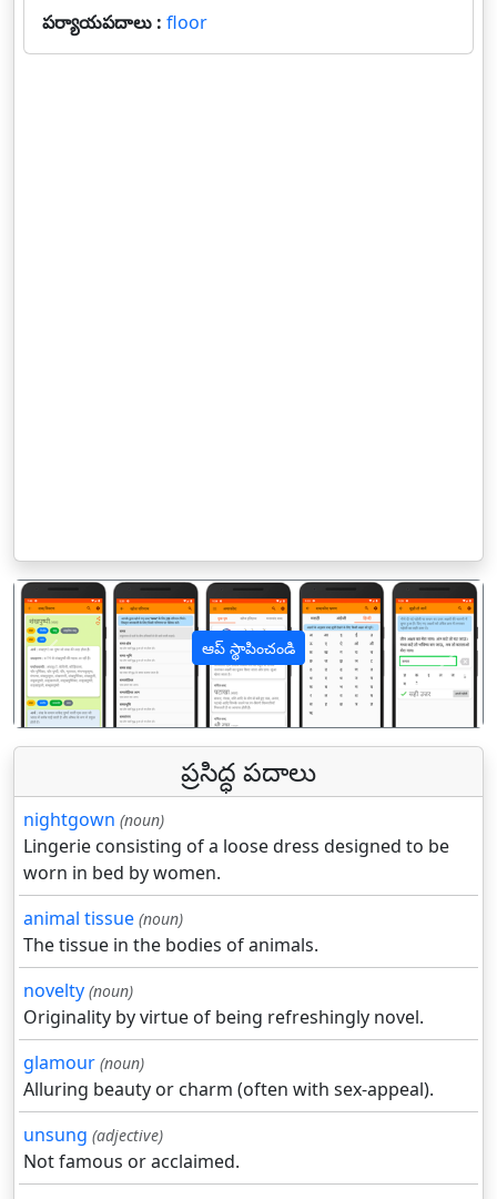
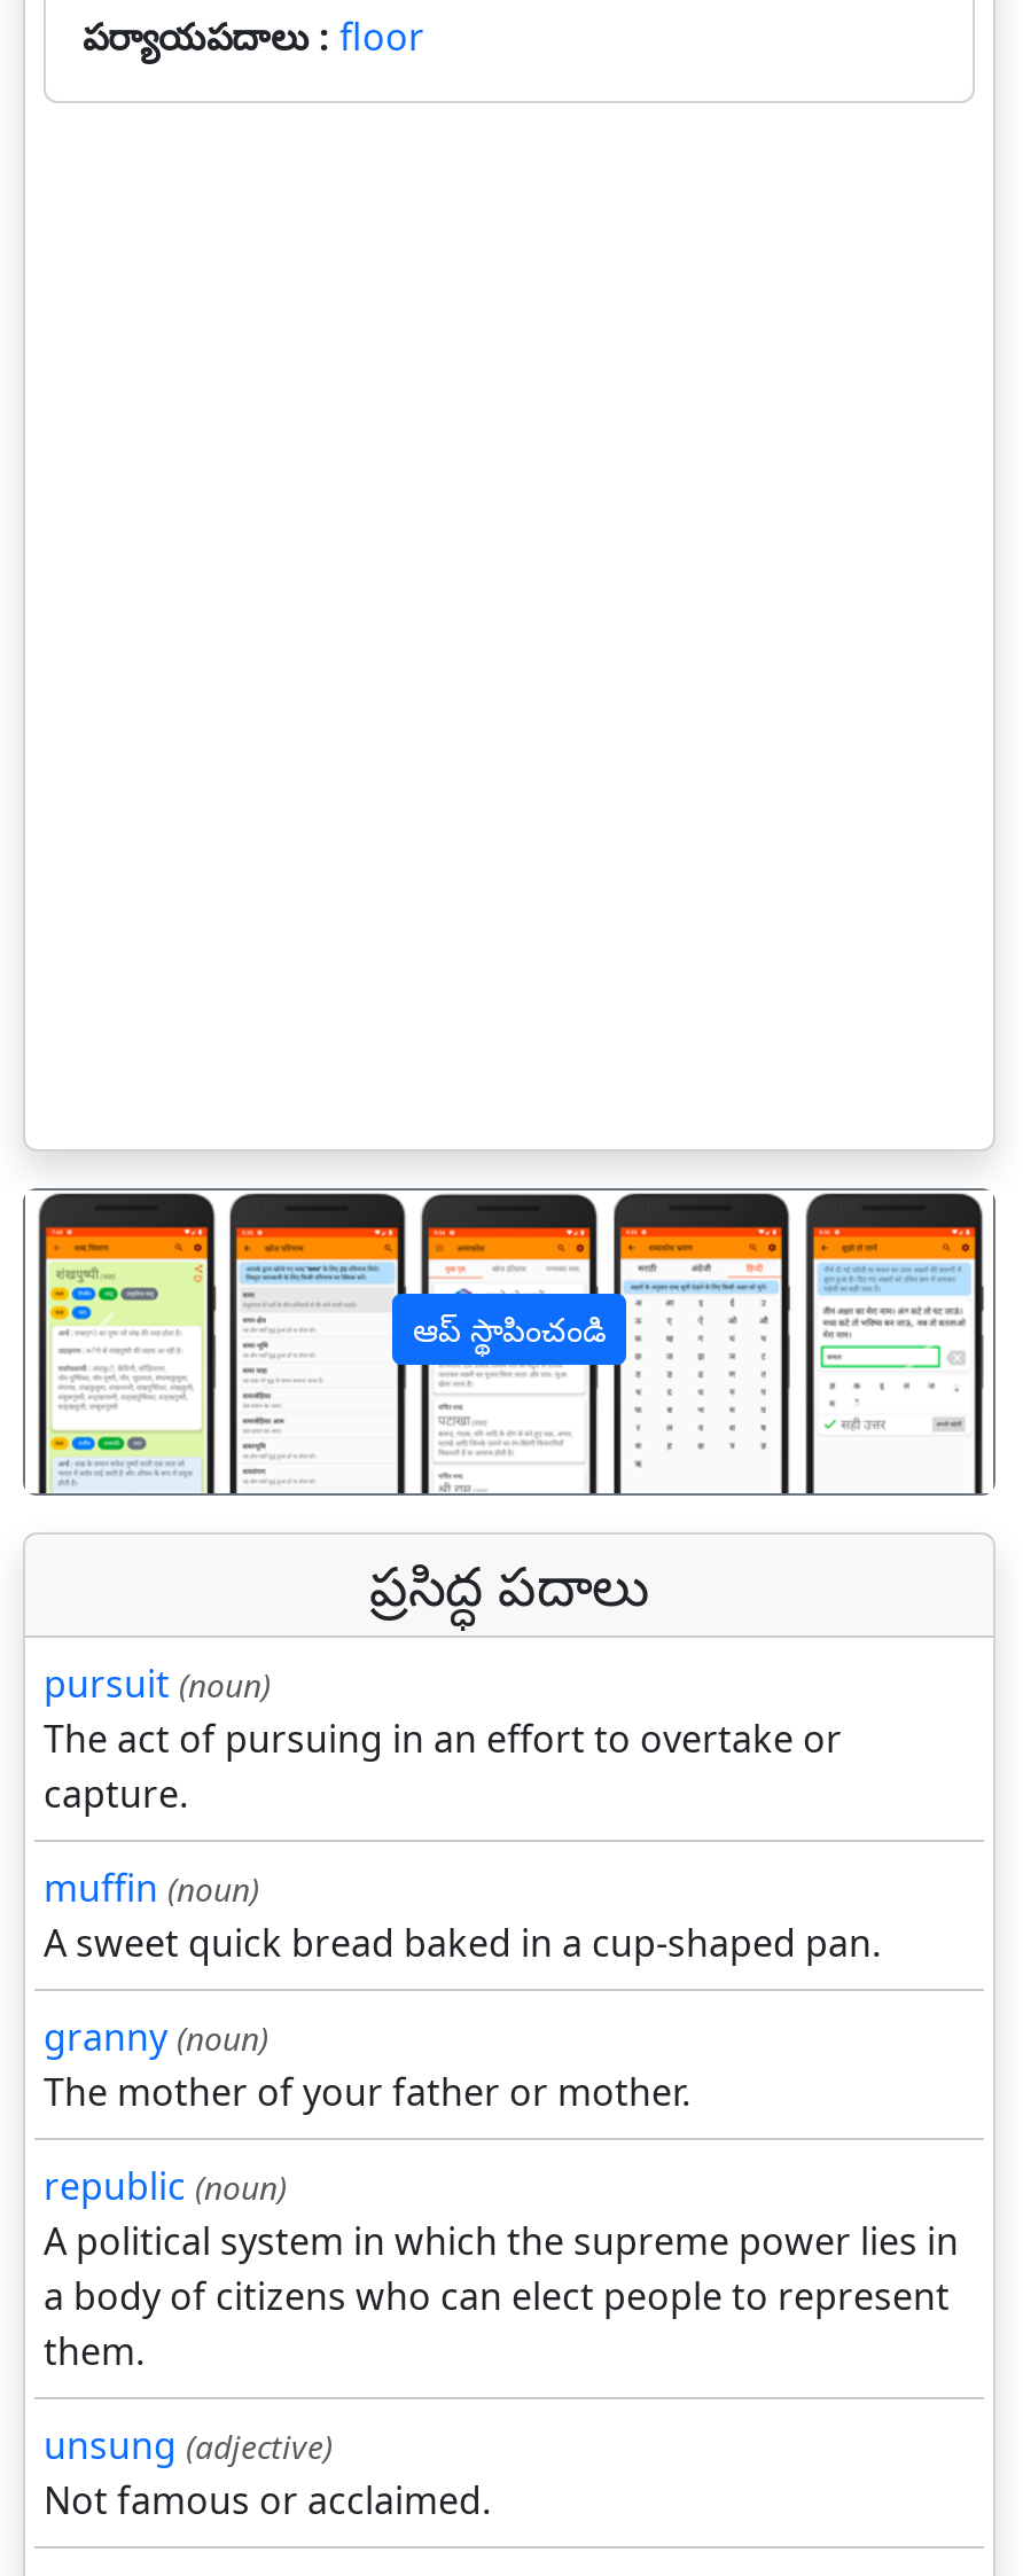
[23,807,449,885] nightgown (noun) | Lingerie consisting of a loose dress designed to be | worn in bed by women. -> [44,1659,842,1819] pursuit (noun) | The act of pursuing in an effort to overtake or | capture.
[23,906,318,957] animal tissue (noun) | The tissue in the bodies of animals. -> [44,1863,881,1969] muffin (noun) | A sweet quick bread baked in a cup-shaped pan.
[23,978,424,1029] novelty (noun) | Originality by virtue of being refreshingly novel. -> [44,2012,690,2118] granny (noun) | The mother of your father or mother.
[23,1050,434,1102] glamour (noun) | Alluring beauty or charm (often with sex-appeal). -> [44,2161,959,2377] republic (noun) | A political system in which the supreme power lies in | a body of citizens who can elect people to represent | them.

